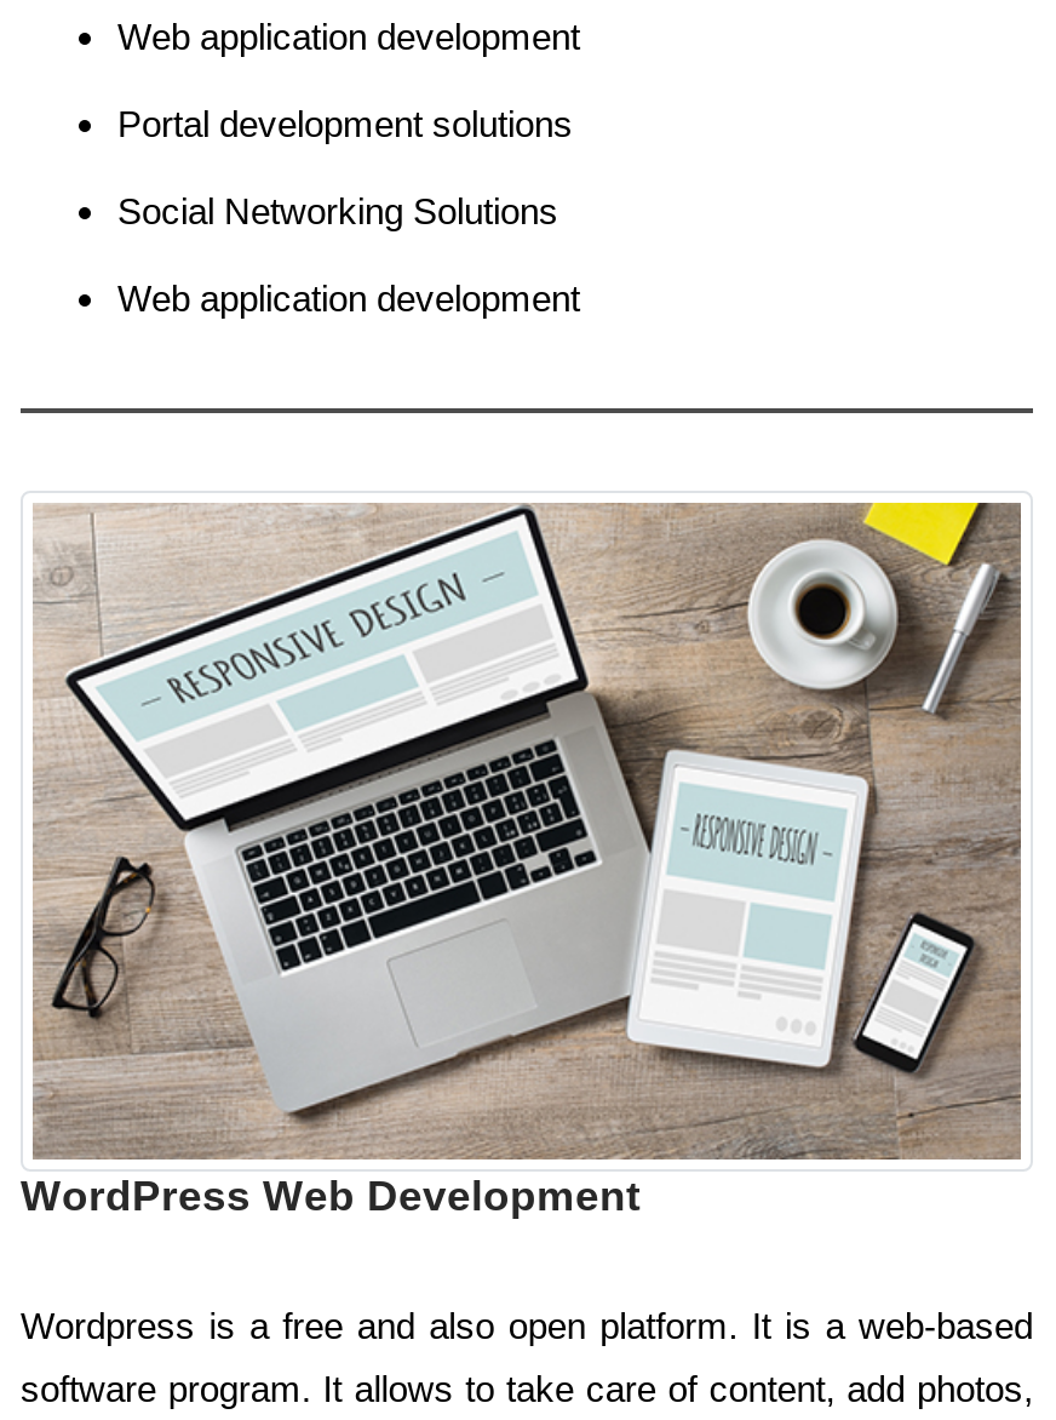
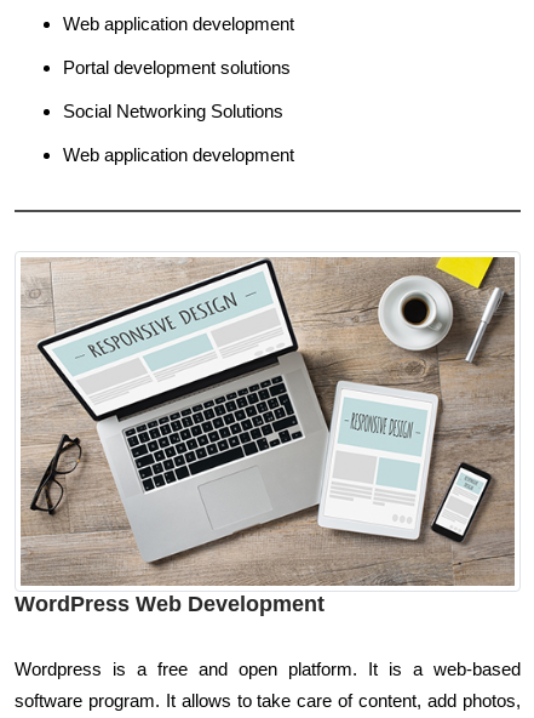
[21,1304,1033,1346] Wordpress is a free and also open platform. It is a web-based -> [15,658,521,679] Wordpress is a free and open platform. It is a web-based

